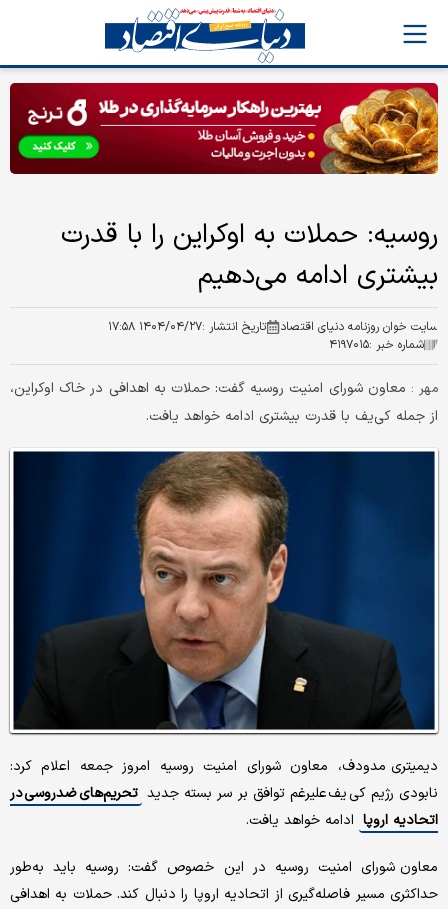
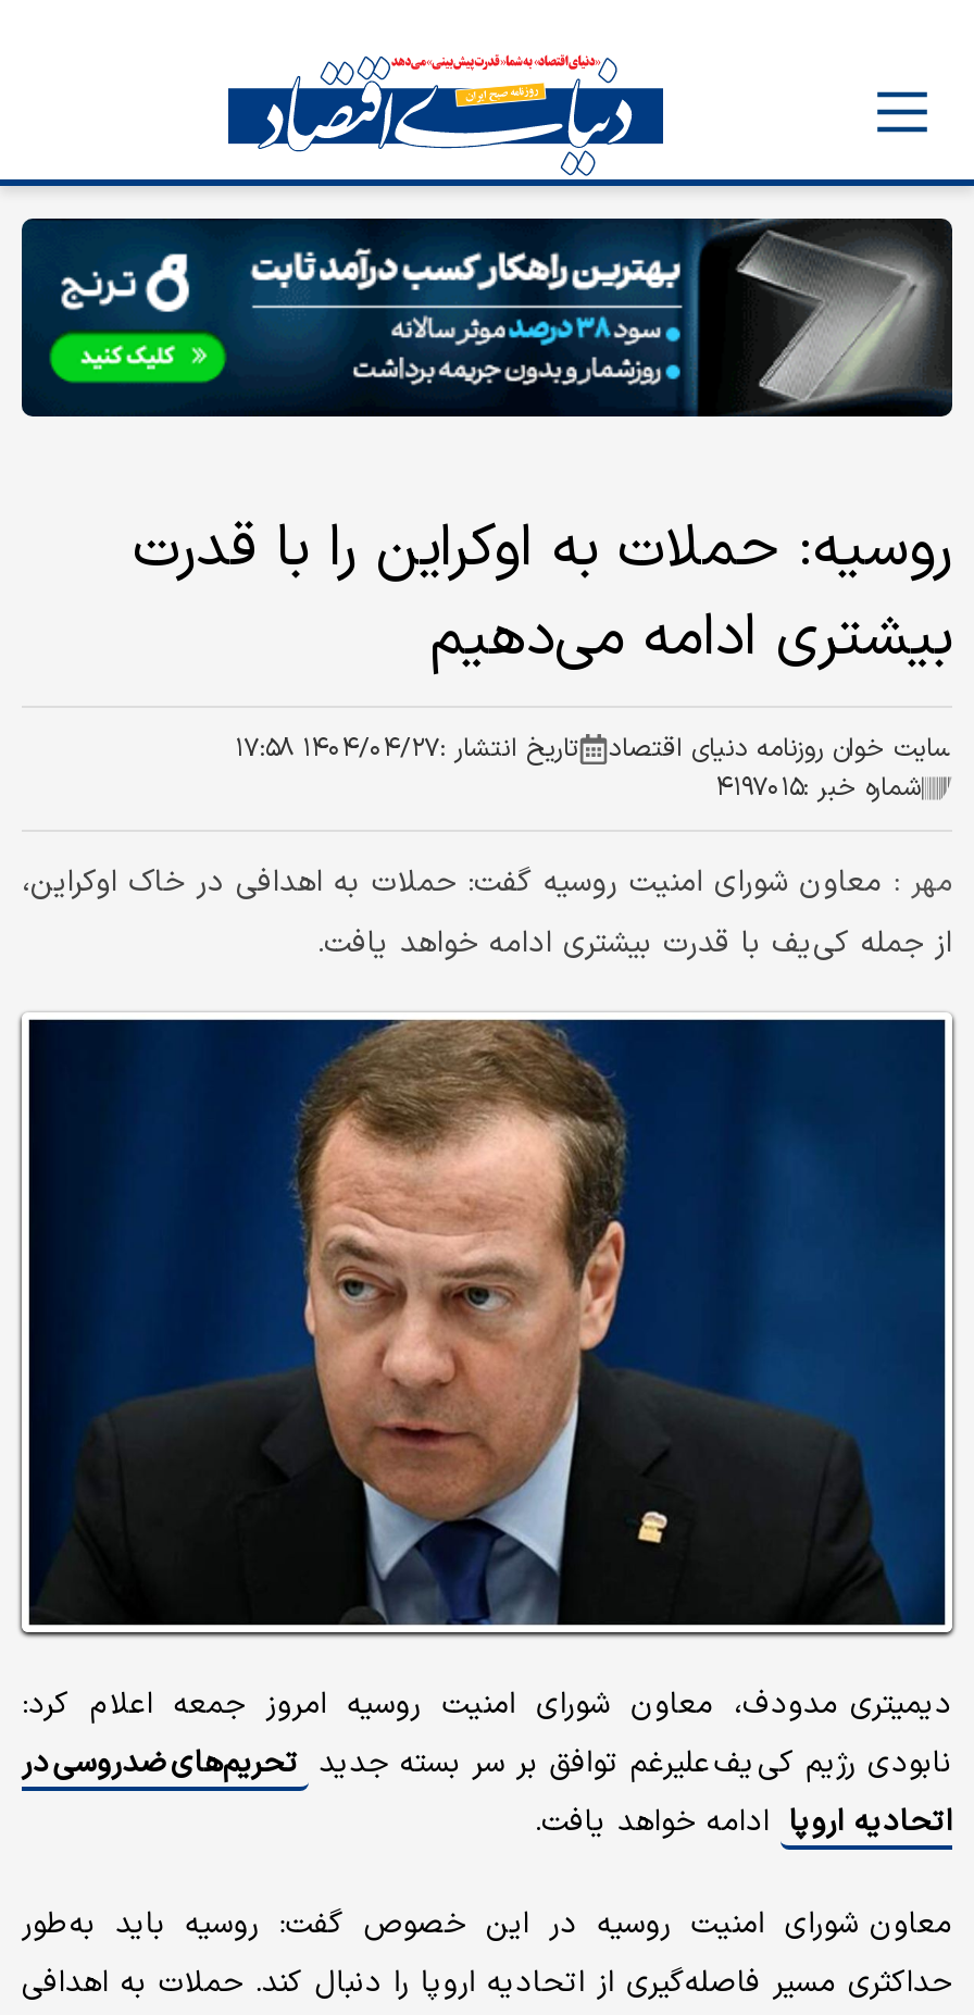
[9,82,439,175] [image] -> [20,216,954,419] [image]

